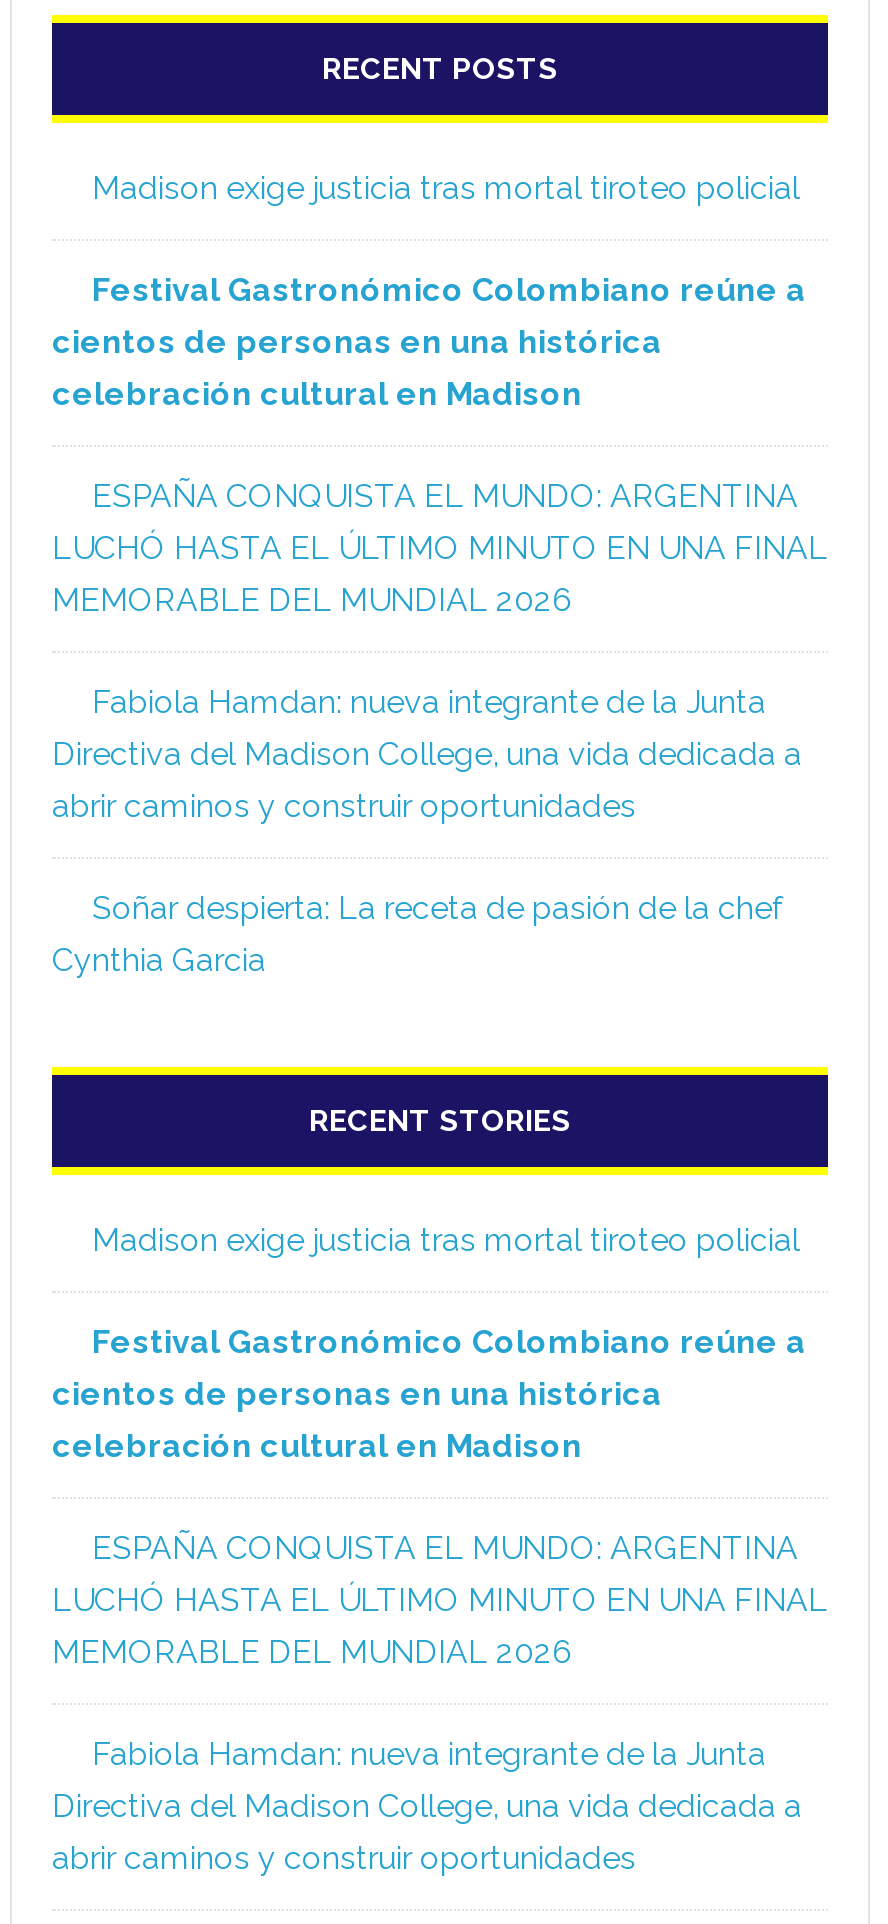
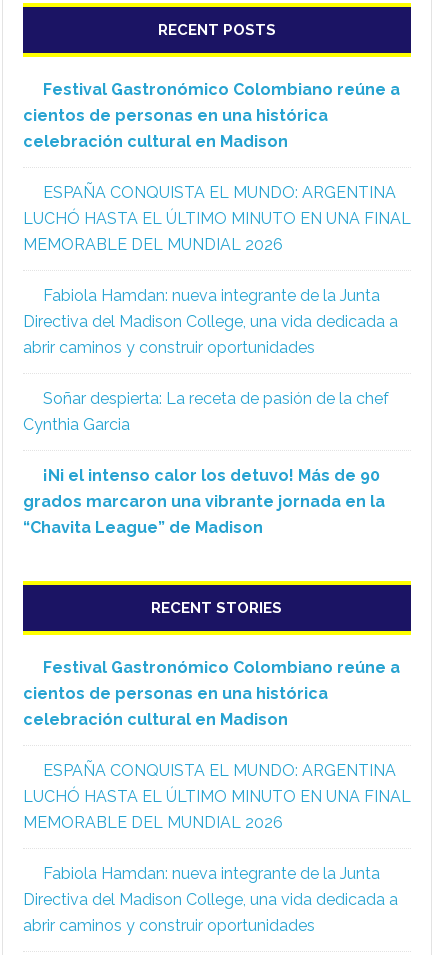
[92,169,800,207] Madison exige justicia tras mortal tiroteo policial -> none
moved [52,271,828,979] -> [23,80,411,434]: Festival Gastronómico Colombiano reúne a | cientos de personas en una histórica | celebración cultural en Madison | ... | Soñar despierta: La receta de pasión de la chef | Cynthia Garcia
none -> [23,466,385,537] ¡Ni el intenso calor los detuvo! Más de 90 | grados marcaron una vibrante jornada en la | “Chavita League” de Madison
moved [309,1103,571,1139] -> [151,599,282,617]: RECENT STORIES
[92,1221,800,1259] Madison exige justicia tras mortal tiroteo policial -> none

